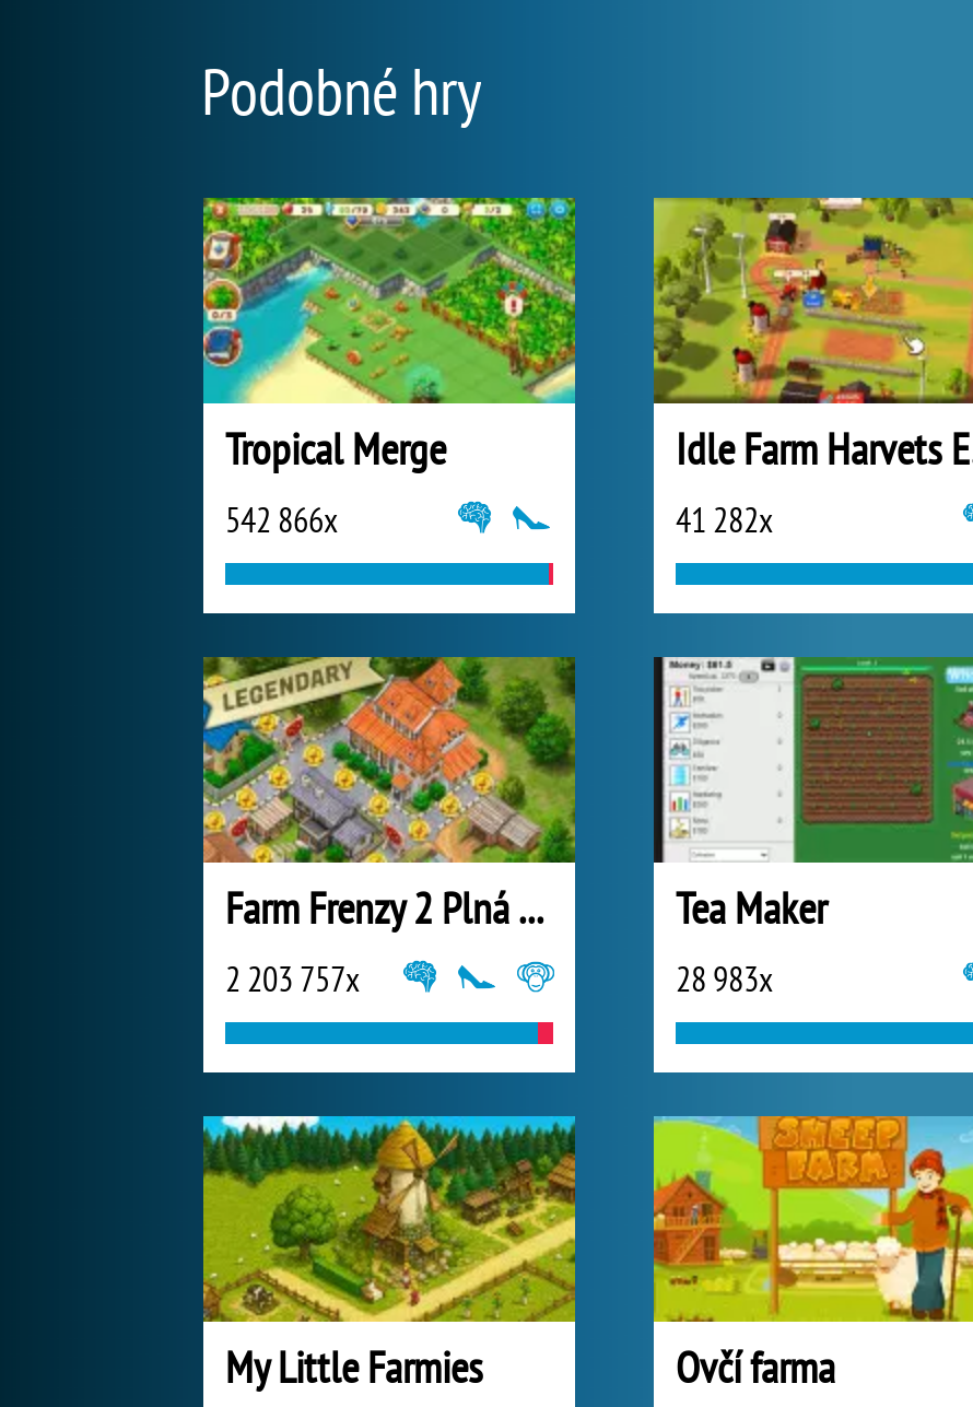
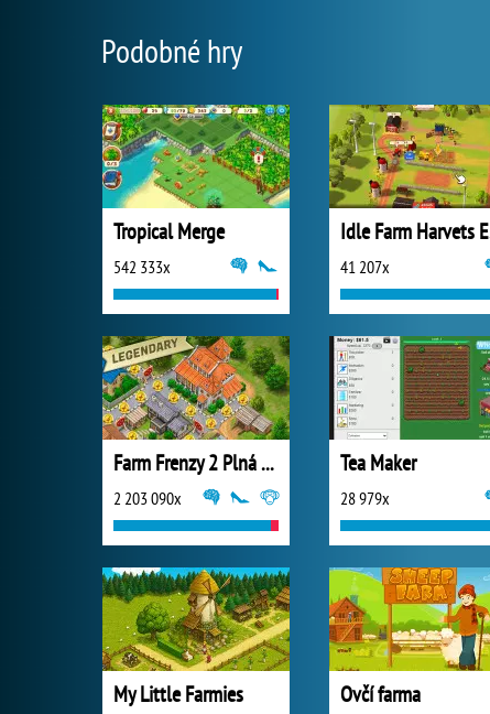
[225,497,339,541] 542 866x -> [113,256,171,278] 542 333x
[676,497,774,541] 41 282x -> [340,256,390,278] 41 207x
[225,957,361,1000] 2 203 757x -> [113,487,182,509] 2 203 090x
[676,957,774,1000] 28 983x -> [340,487,390,509] 28 979x

